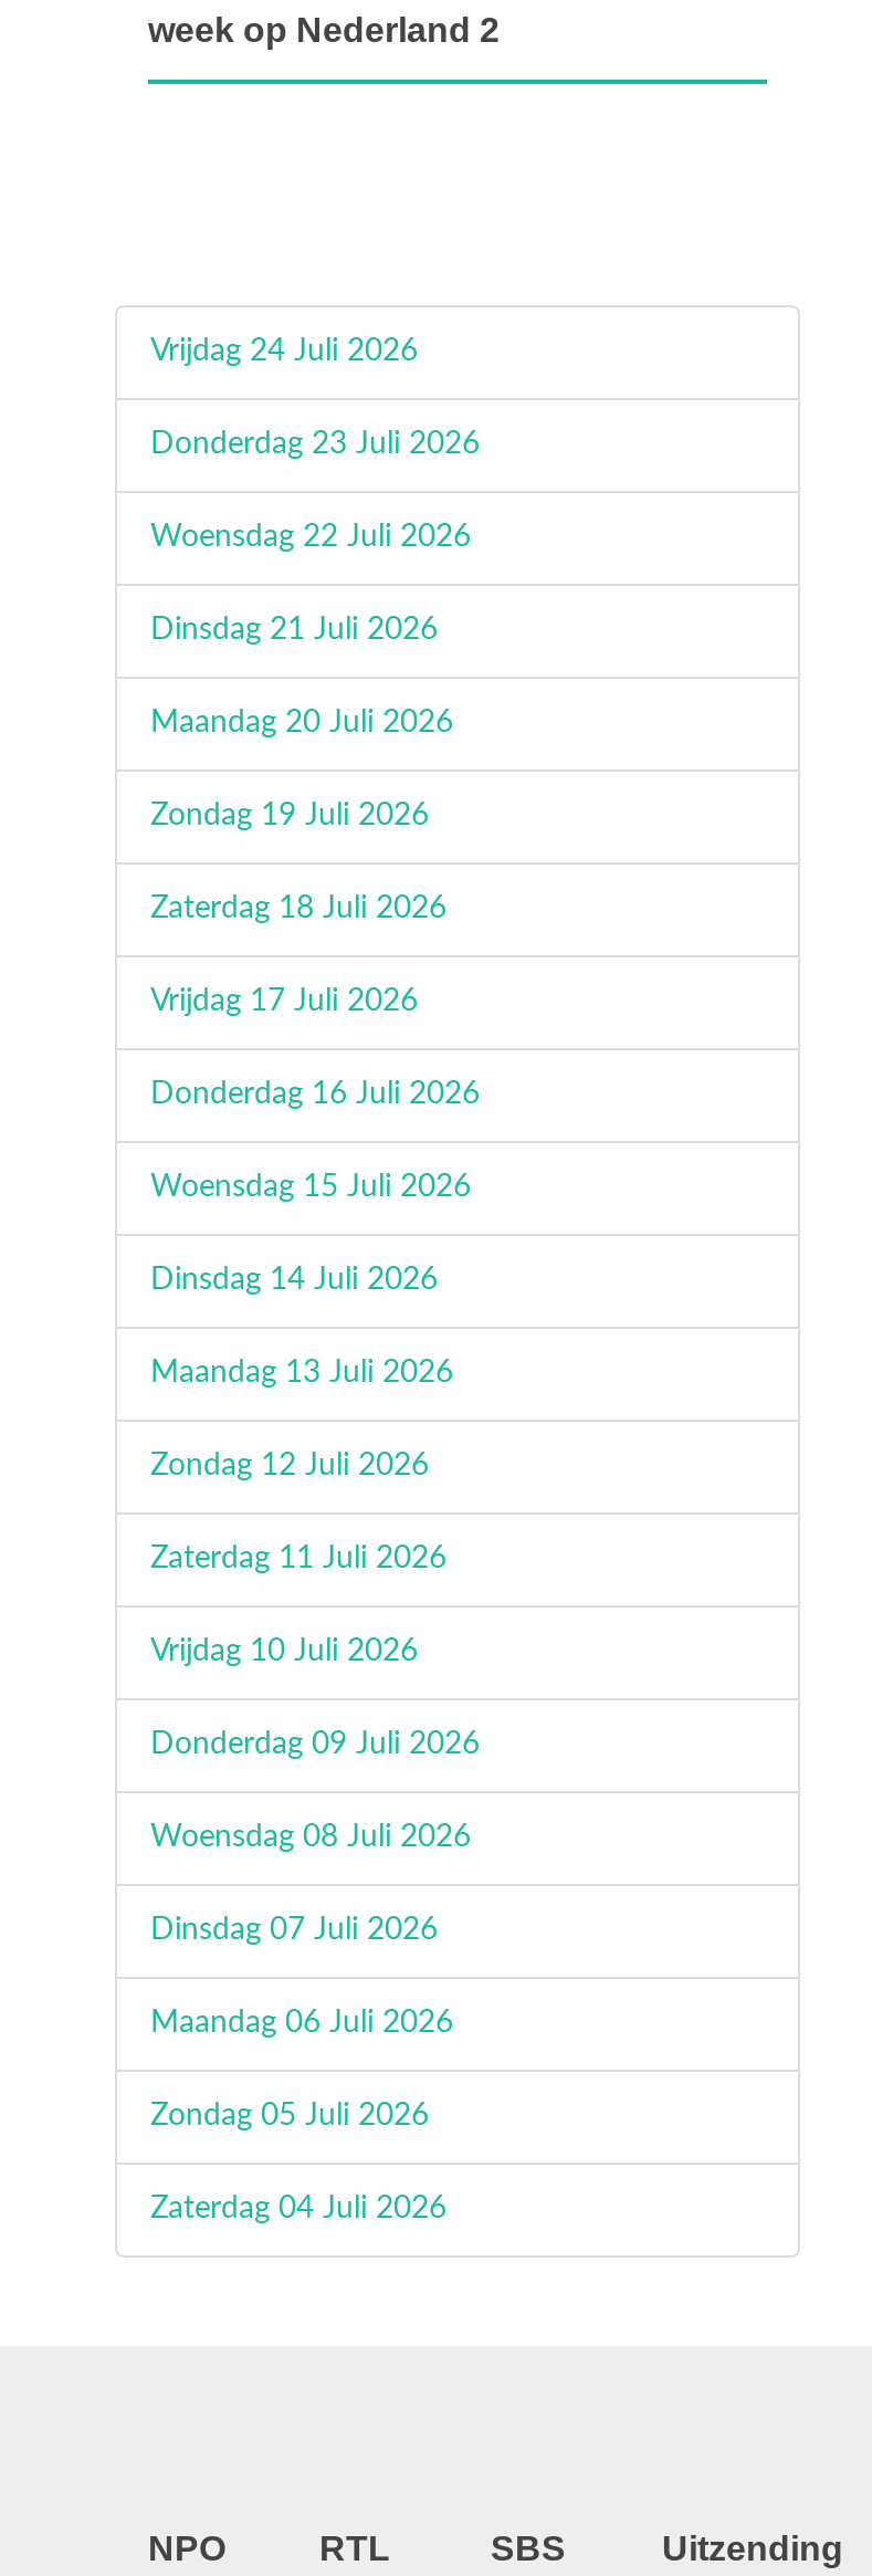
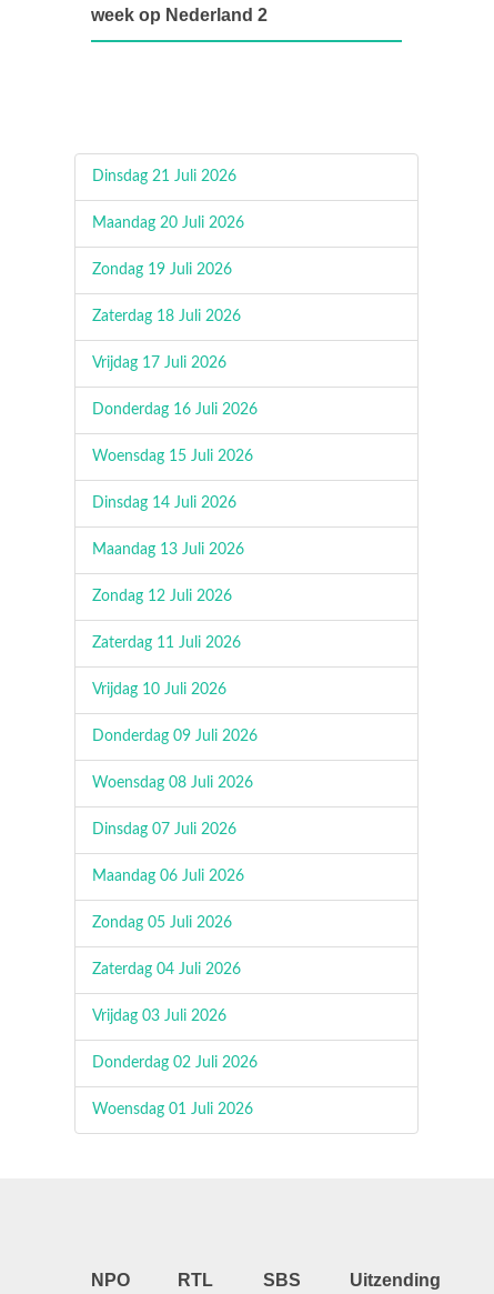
[150,335,480,552] Vrijdag 24 Juli 2026 | Donderdag 23 Juli 2026 | Woensdag 22 Juli 2026 -> none
moved [150,614,480,2224] -> [92,168,258,977]: Dinsdag 21 Juli 2026 | Maandag 20 Juli 2026 | Zondag 19 Juli 2026 | ... | Zondag 05 Juli 2026 | Zaterdag 04 Juli 2026
none -> [92,1008,258,1117] Vrijdag 03 Juli 2026 | Donderdag 02 Juli 2026 | Woensdag 01 Juli 2026

